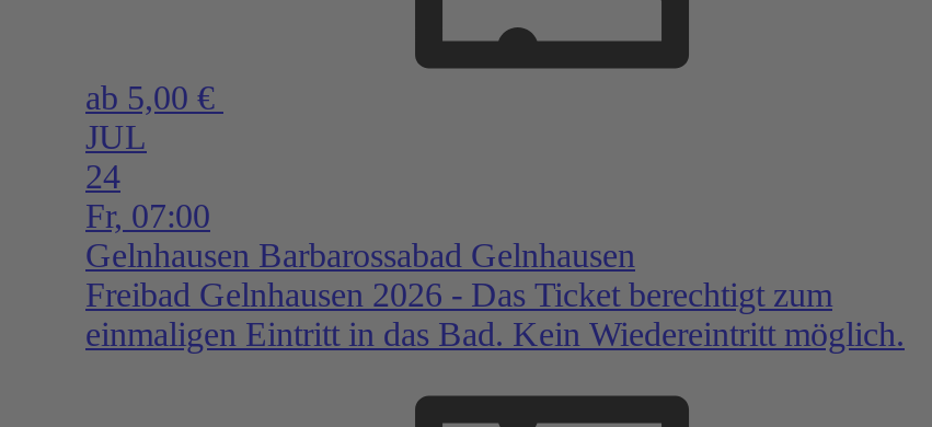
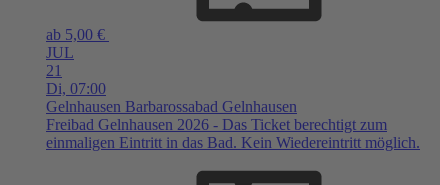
[85,157,210,234] 24 | Fr, 07:00 -> [46,62,106,97] 21 | Di, 07:00

